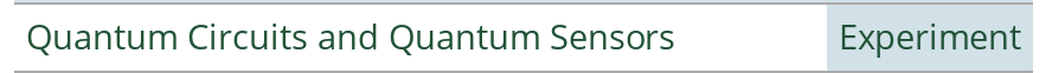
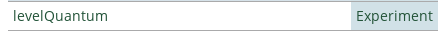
[26,14,675,59] Quantum Circuits and Quantum Sensors -> [13,6,108,25] levelQuantum

